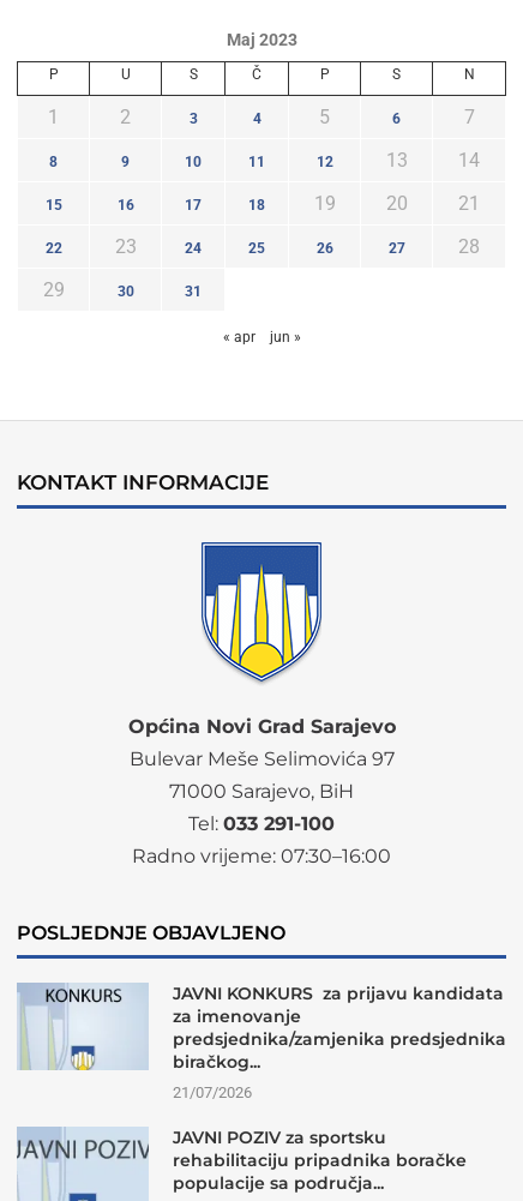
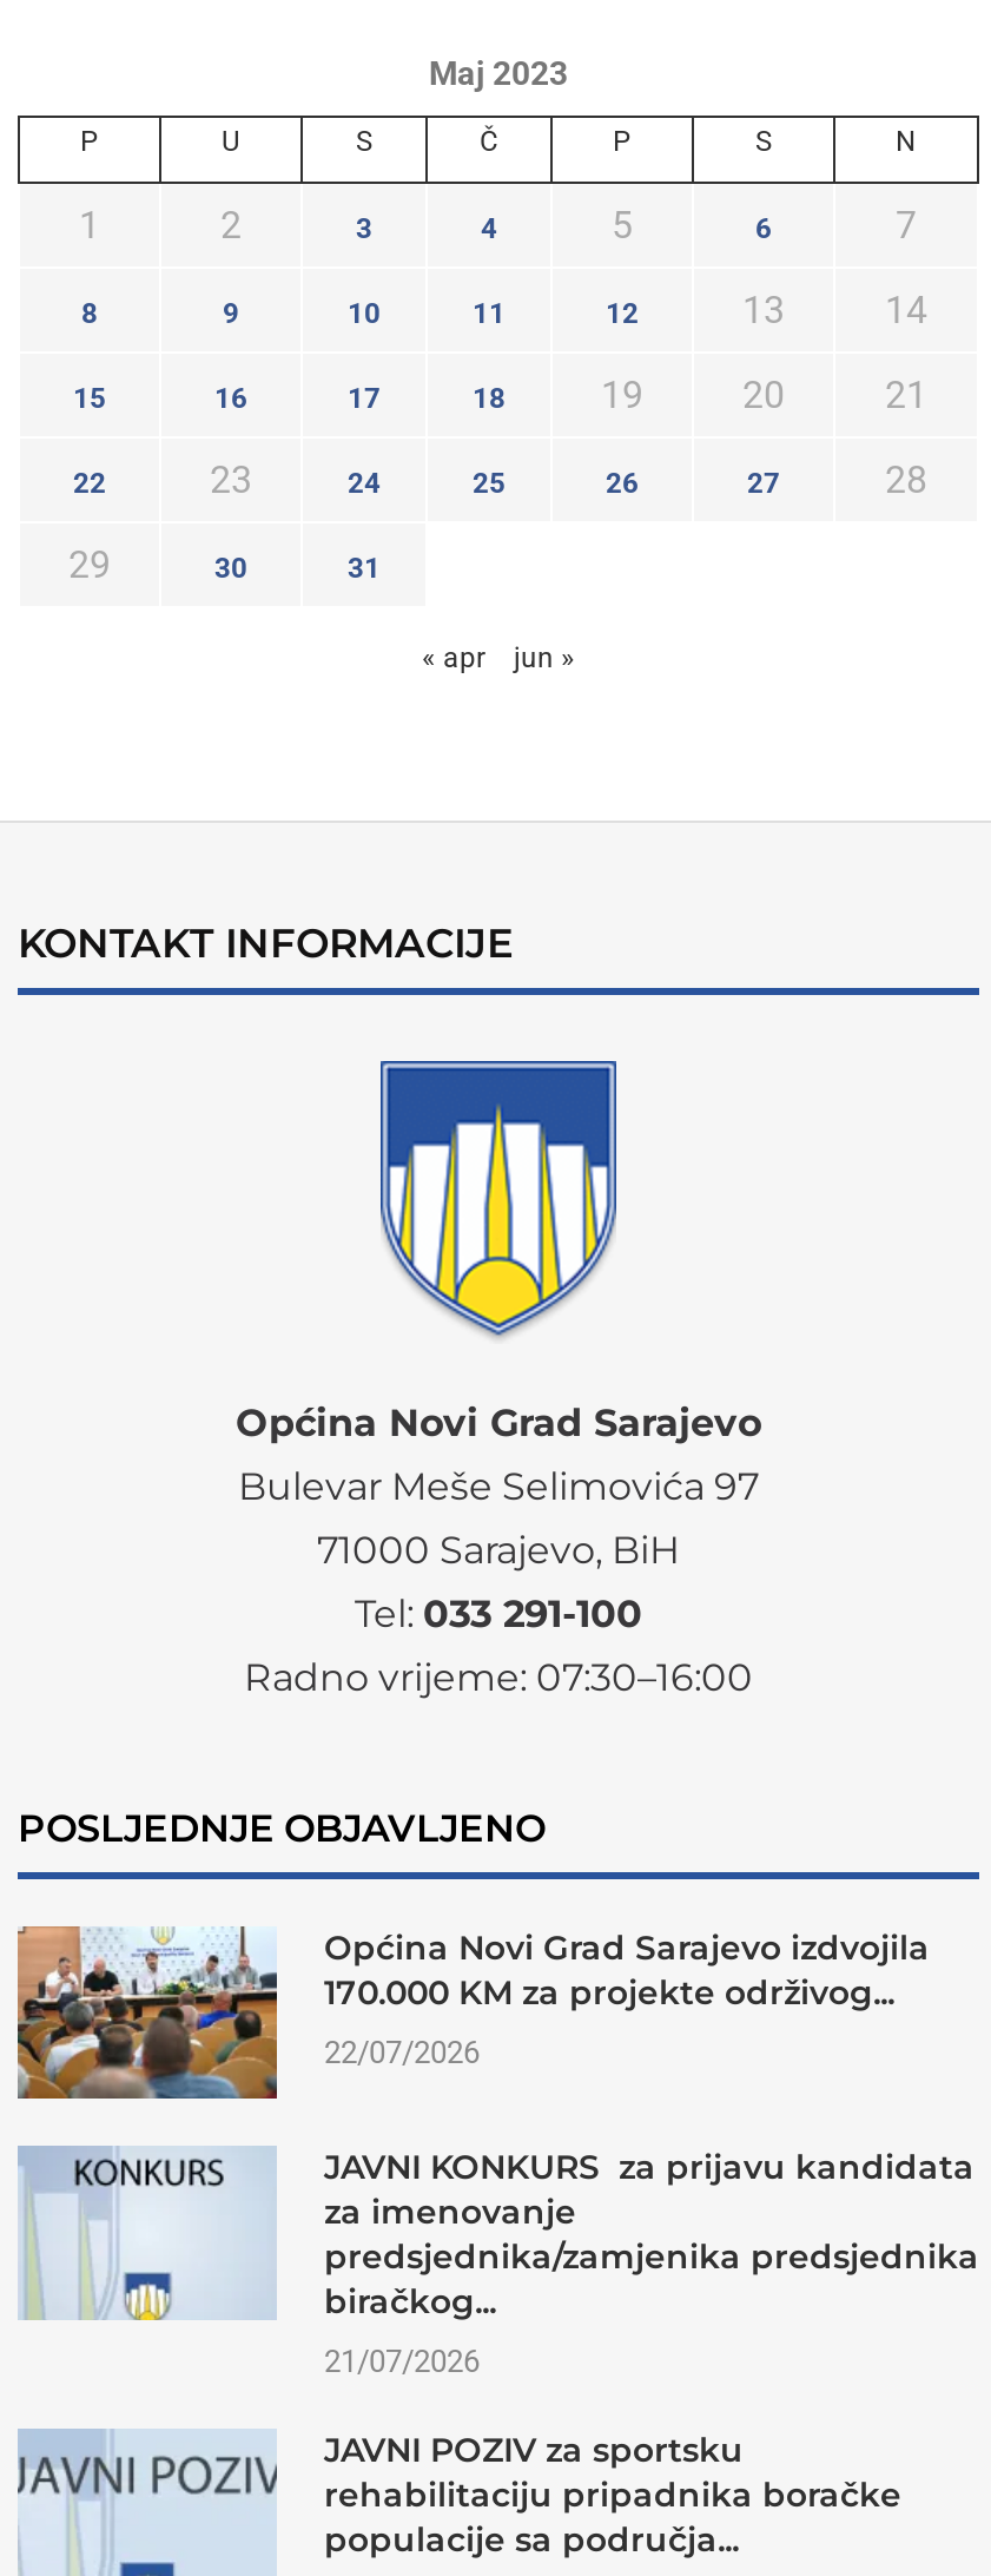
none -> [15,1924,930,2101] [image] | Općina Novi Grad Sarajevo izdvojila | 170.000 KM za projekte održivog... | 22/07/2026

